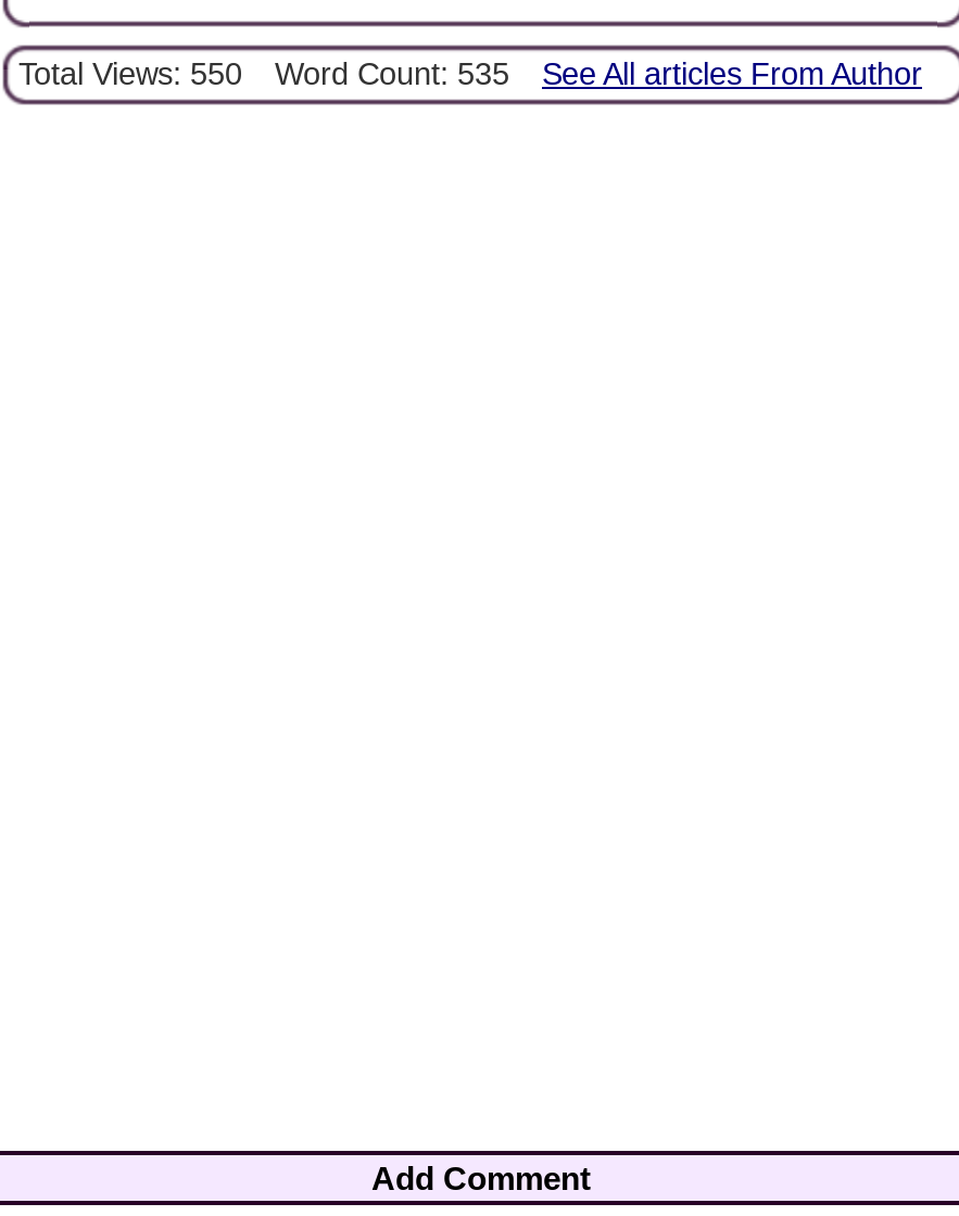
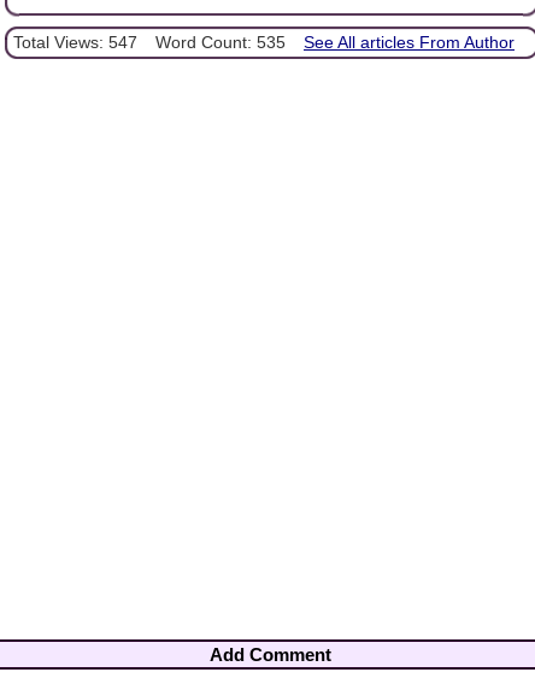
[18,55,922,90] Total Views: 550 Word Count: 535 See All articles From Author -> [13,32,515,51] Total Views: 547 Word Count: 535 See All articles From Author

